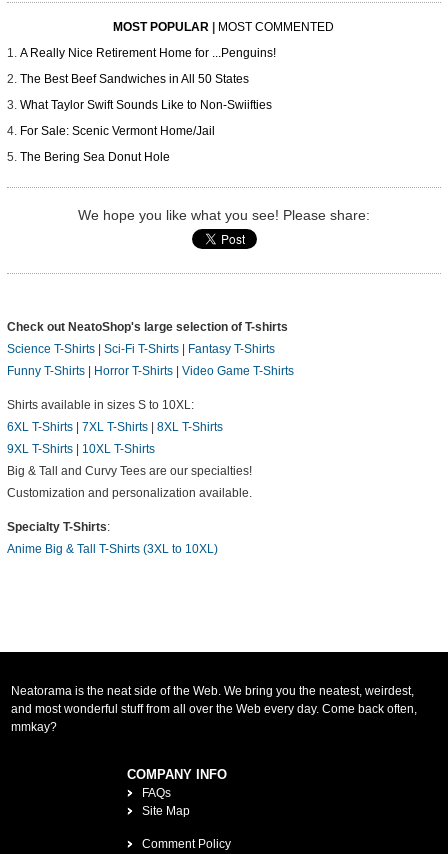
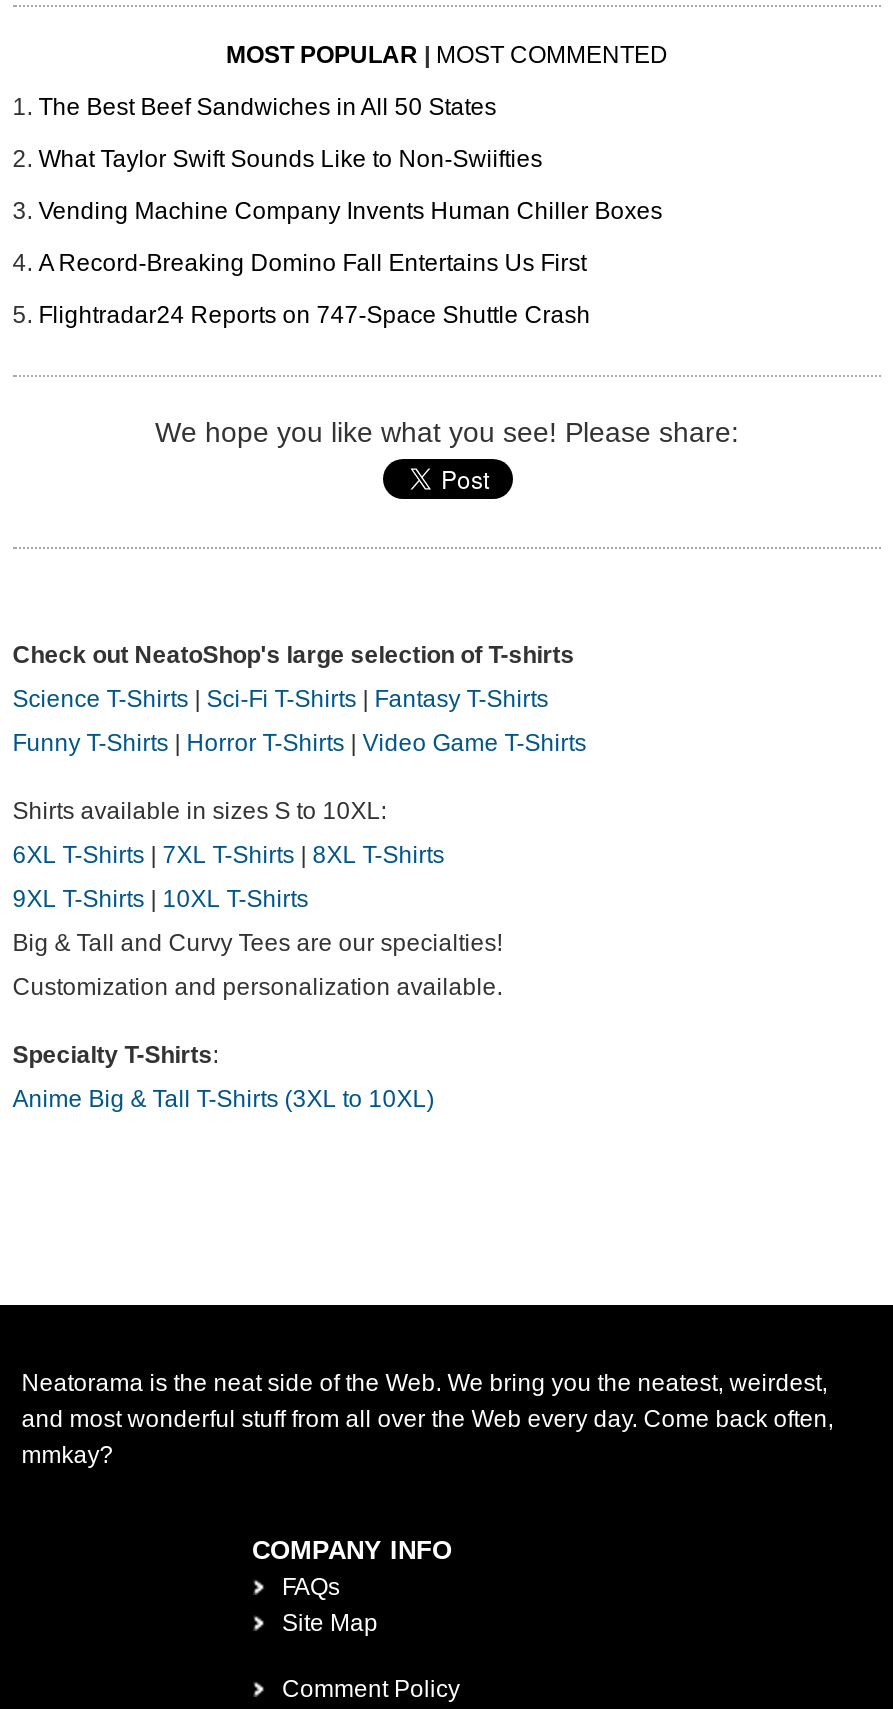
[20,46,276,60] A Really Nice Retirement Home for ...Penguins! -> none
moved [20,72,272,112] -> [38,94,542,174]: The Best Beef Sandwiches in All 50 States | What Taylor Swift Sounds Like to Non-Swiifties
[20,124,215,164] For Sale: Scenic Vermont Home/Jail | The Bering Sea Donut Hole -> [38,198,662,330] Vending Machine Company Invents Human Chiller Boxes | A Record-Breaking Domino Fall Entertains Us First | Flightradar24 Reports on 747-Space Shuttle Crash

